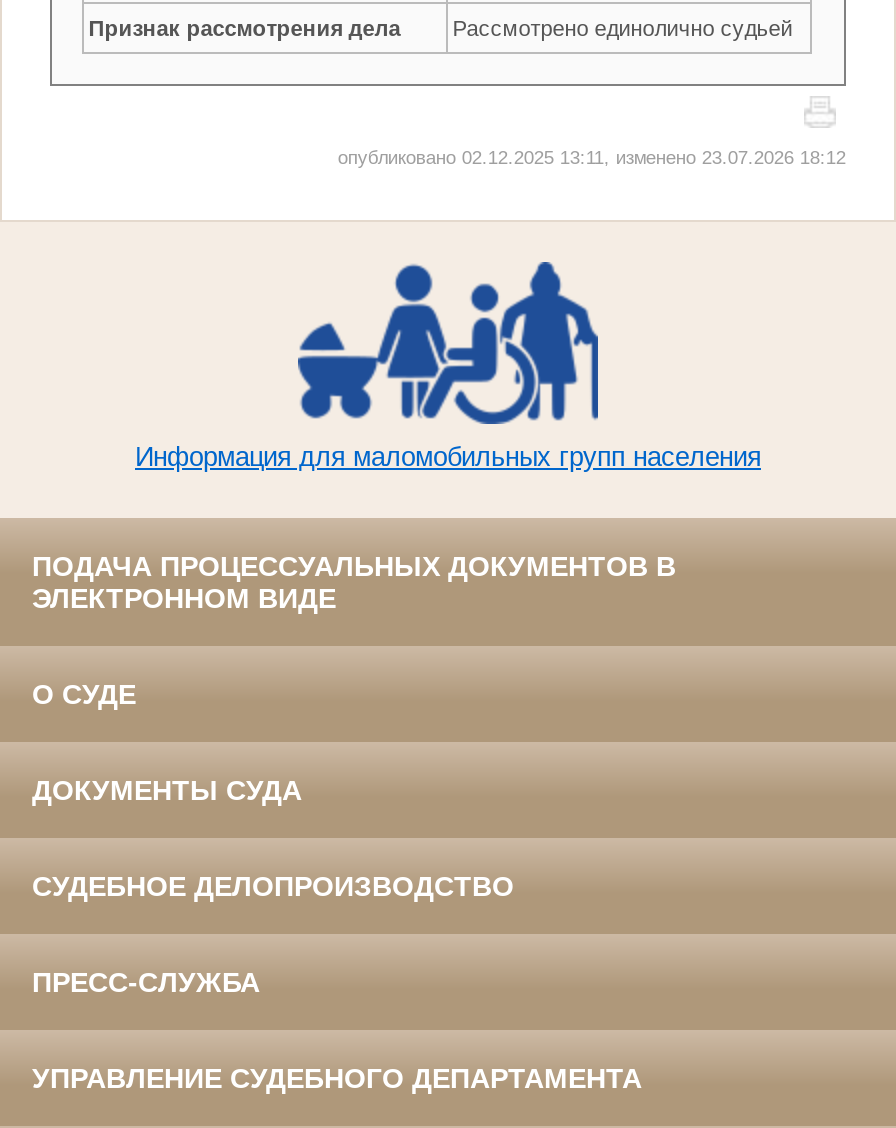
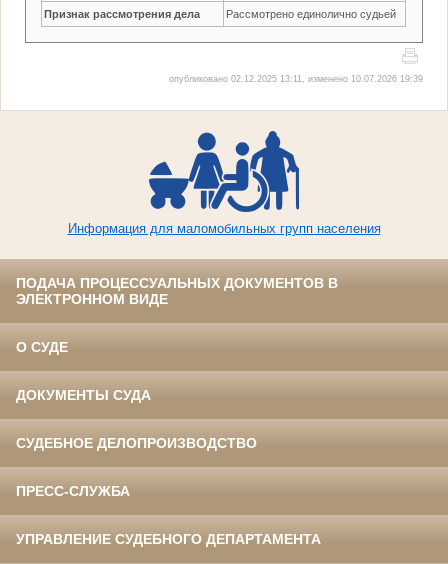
[338,148,846,168] опубликовано 02.12.2025 13:11, изменено 23.07.2026 18:12 -> [169,74,423,84] опубликовано 02.12.2025 13:11, изменено 10.07.2026 19:39

